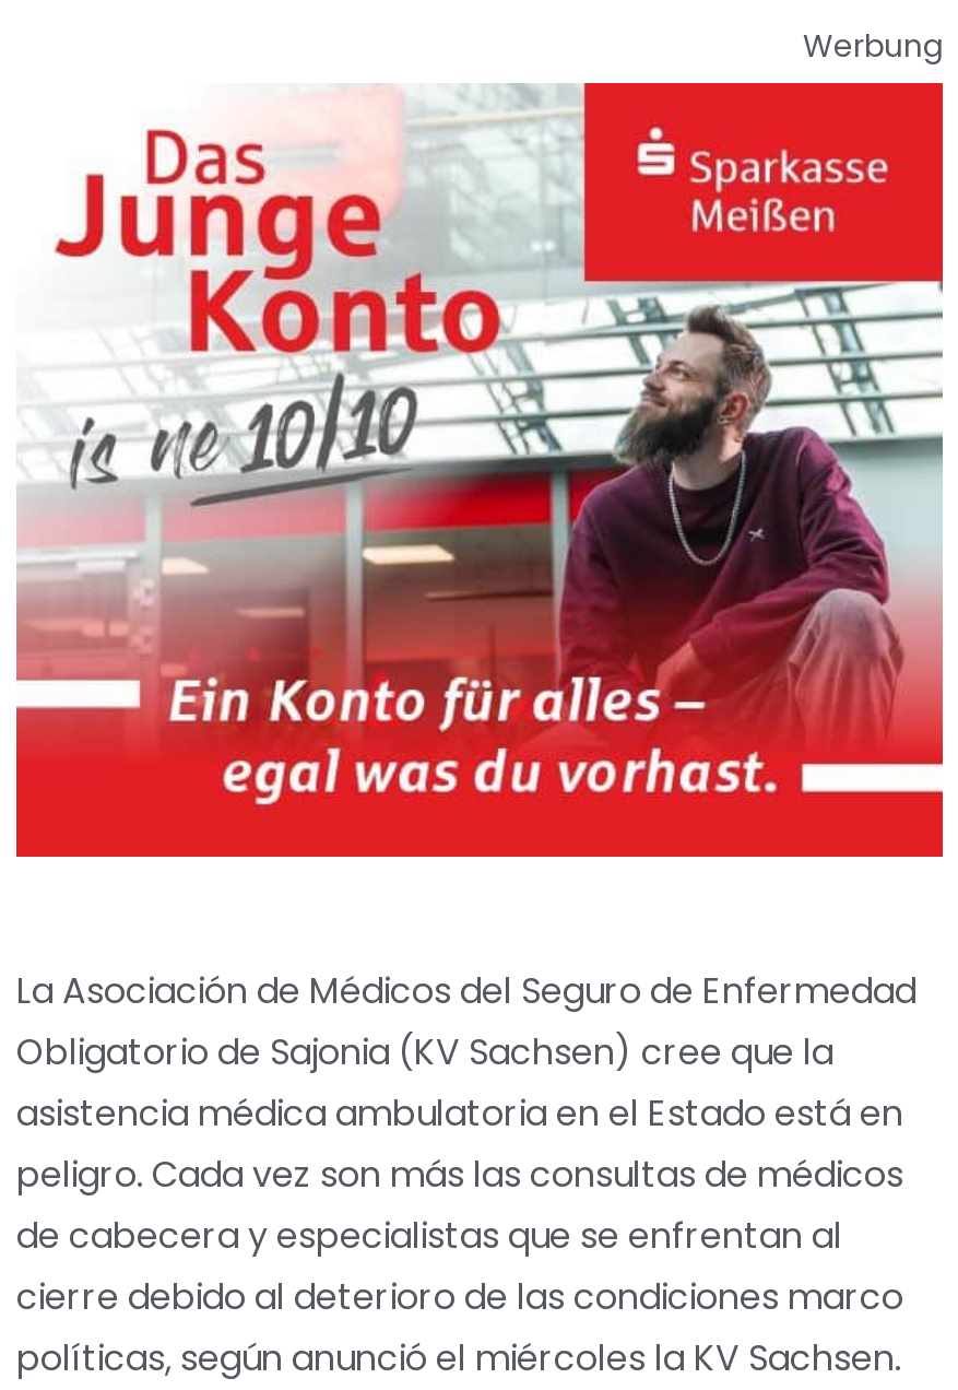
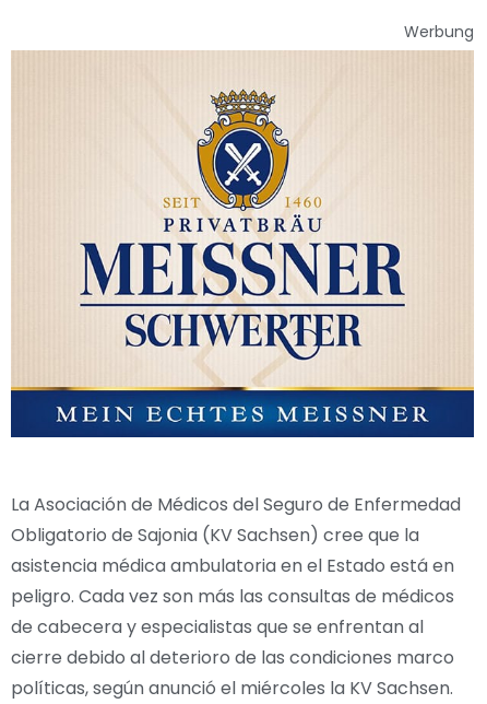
[14,81,945,859] [image] -> [10,50,475,438] [image]

